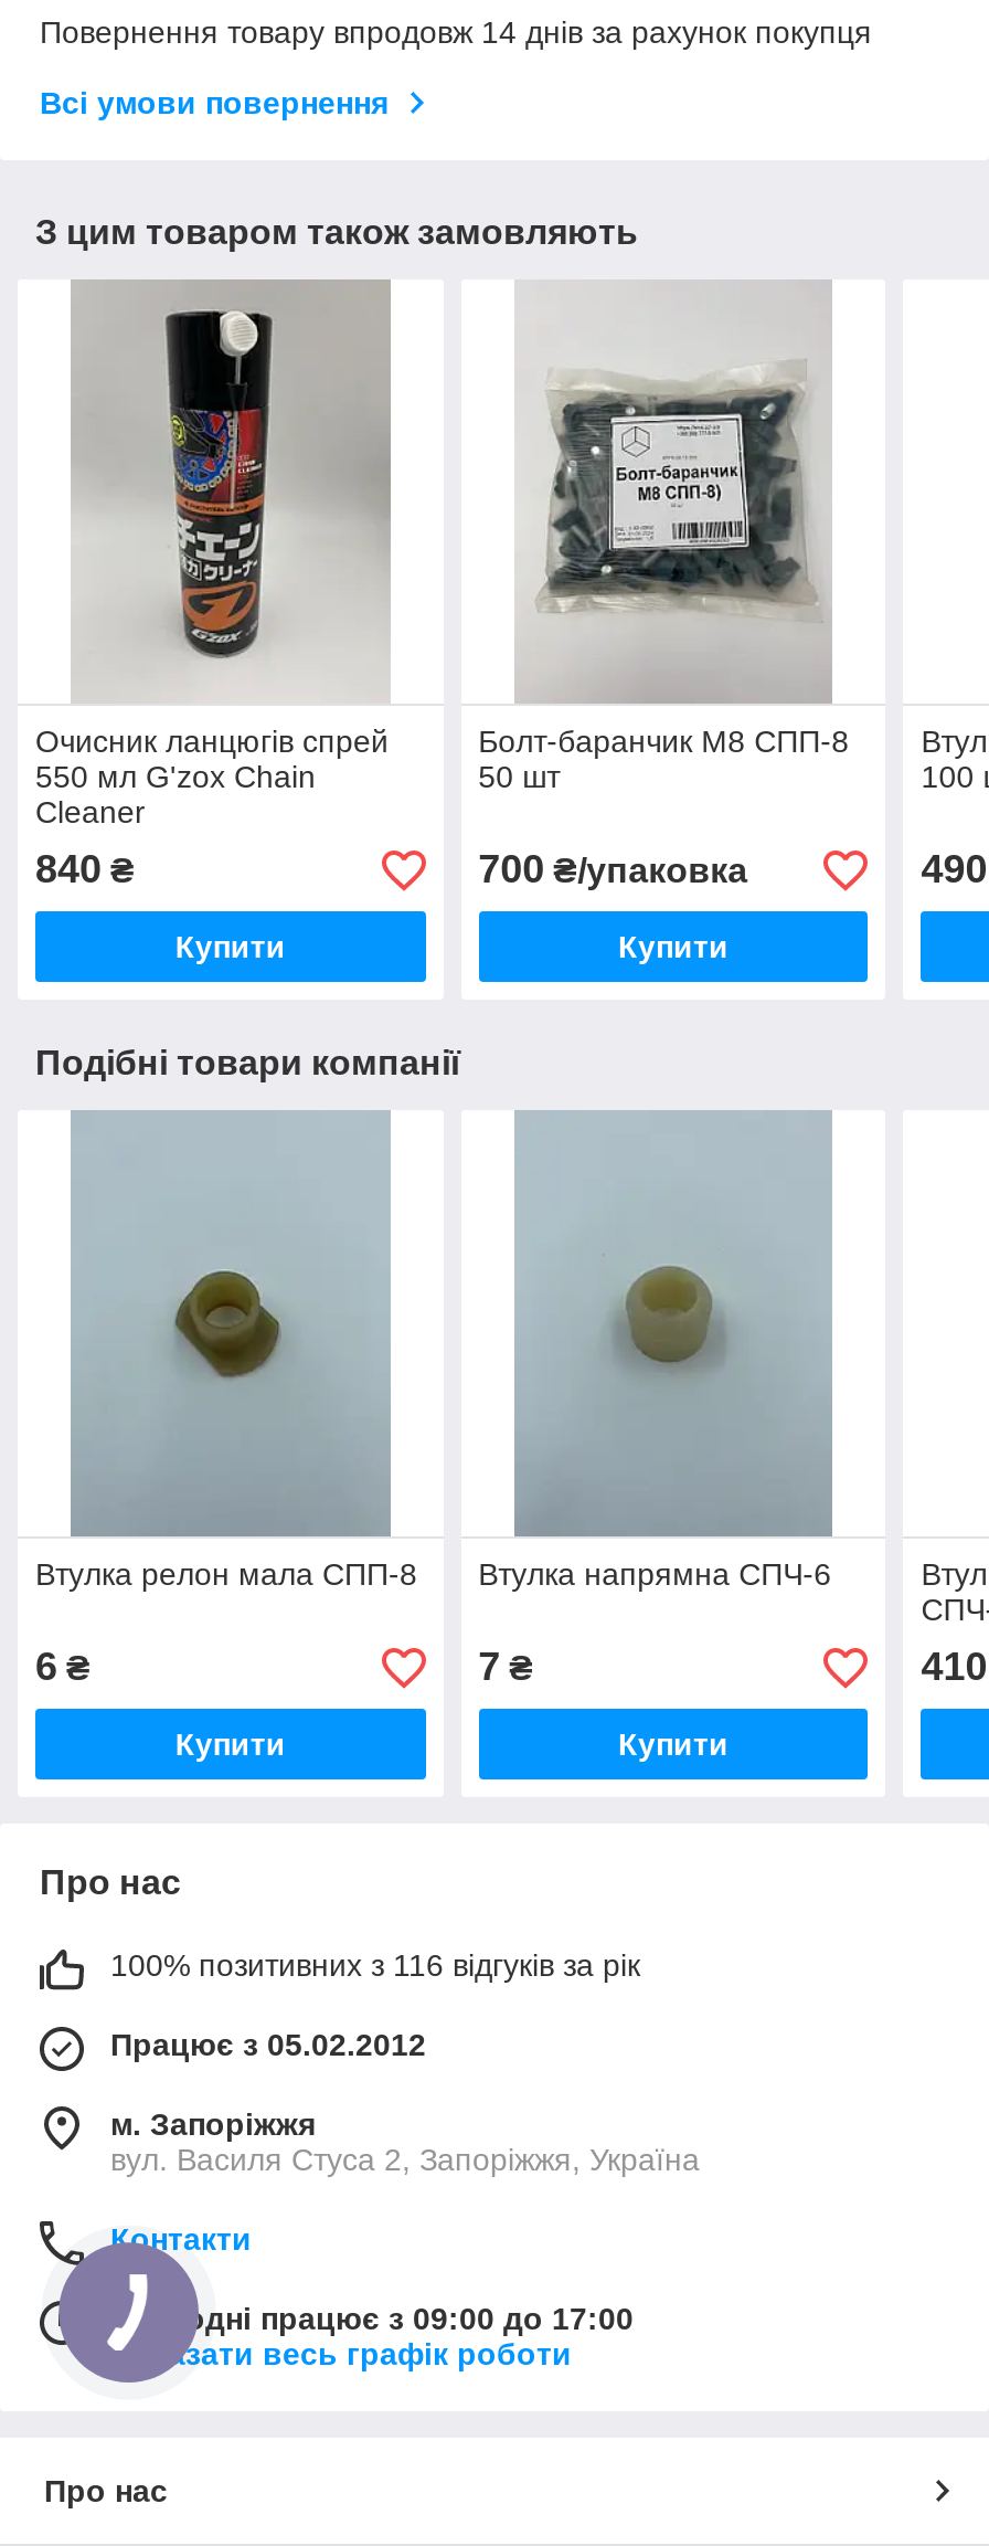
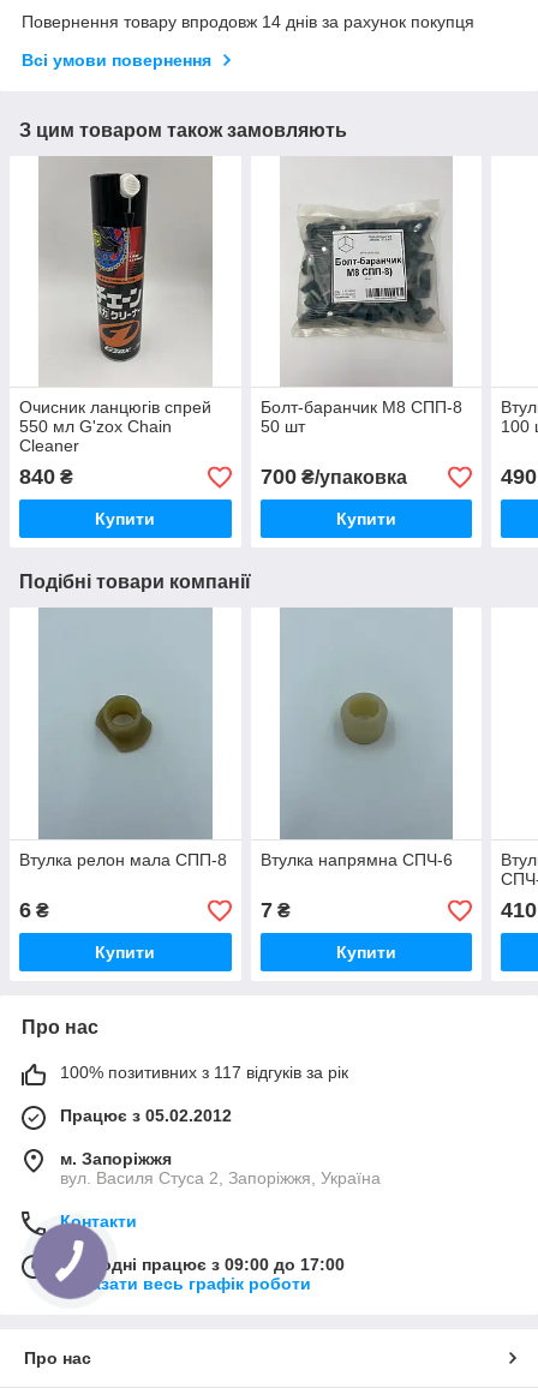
[110,1947,640,1983] 100% позитивних з 116 відгуків за рік -> [60,1063,348,1082] 100% позитивних з 117 відгуків за рік

